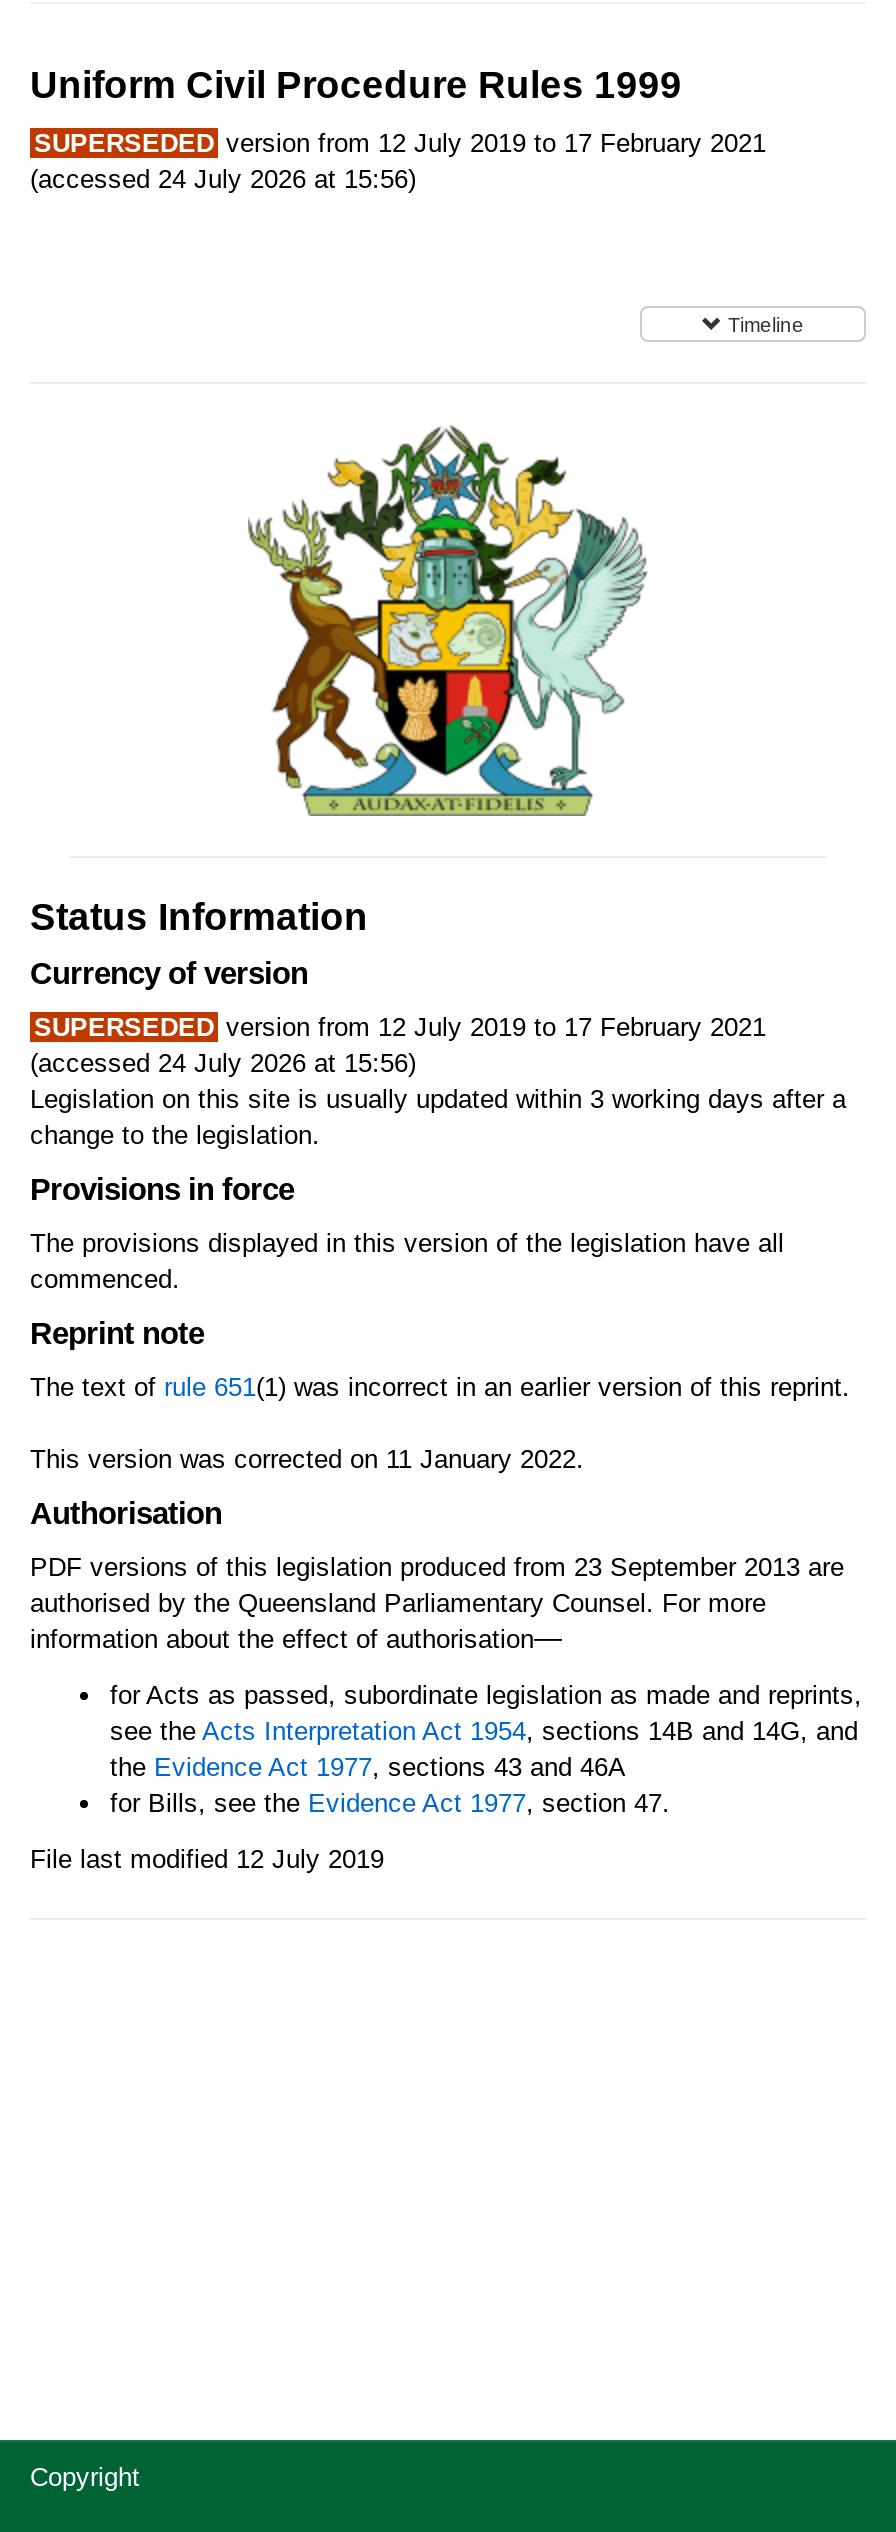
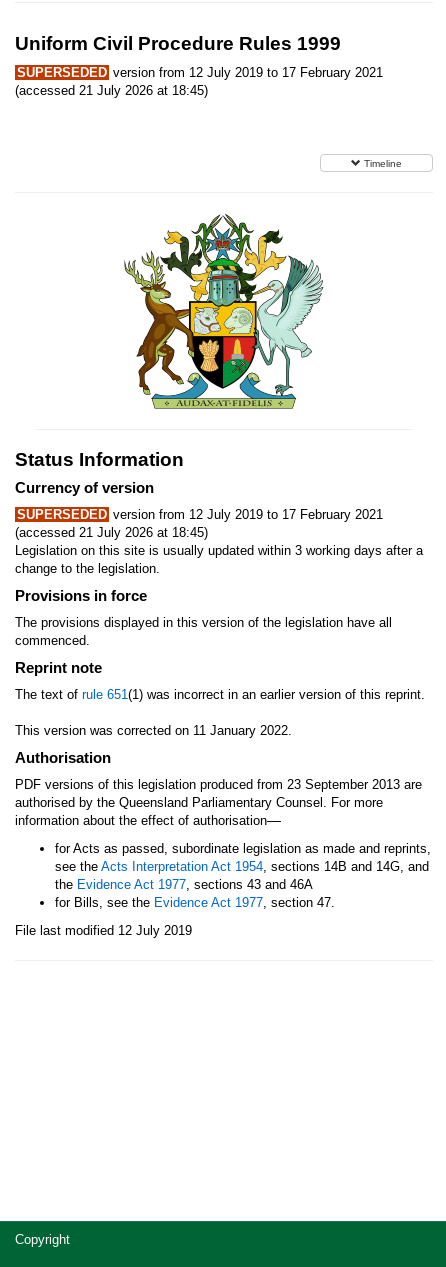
[30,164,416,194] (accessed 24 July 2026 at 15:56) -> [15,83,208,98] (accessed 21 July 2026 at 18:45)
[30,1048,416,1078] (accessed 24 July 2026 at 15:56) -> [15,525,208,540] (accessed 21 July 2026 at 18:45)

